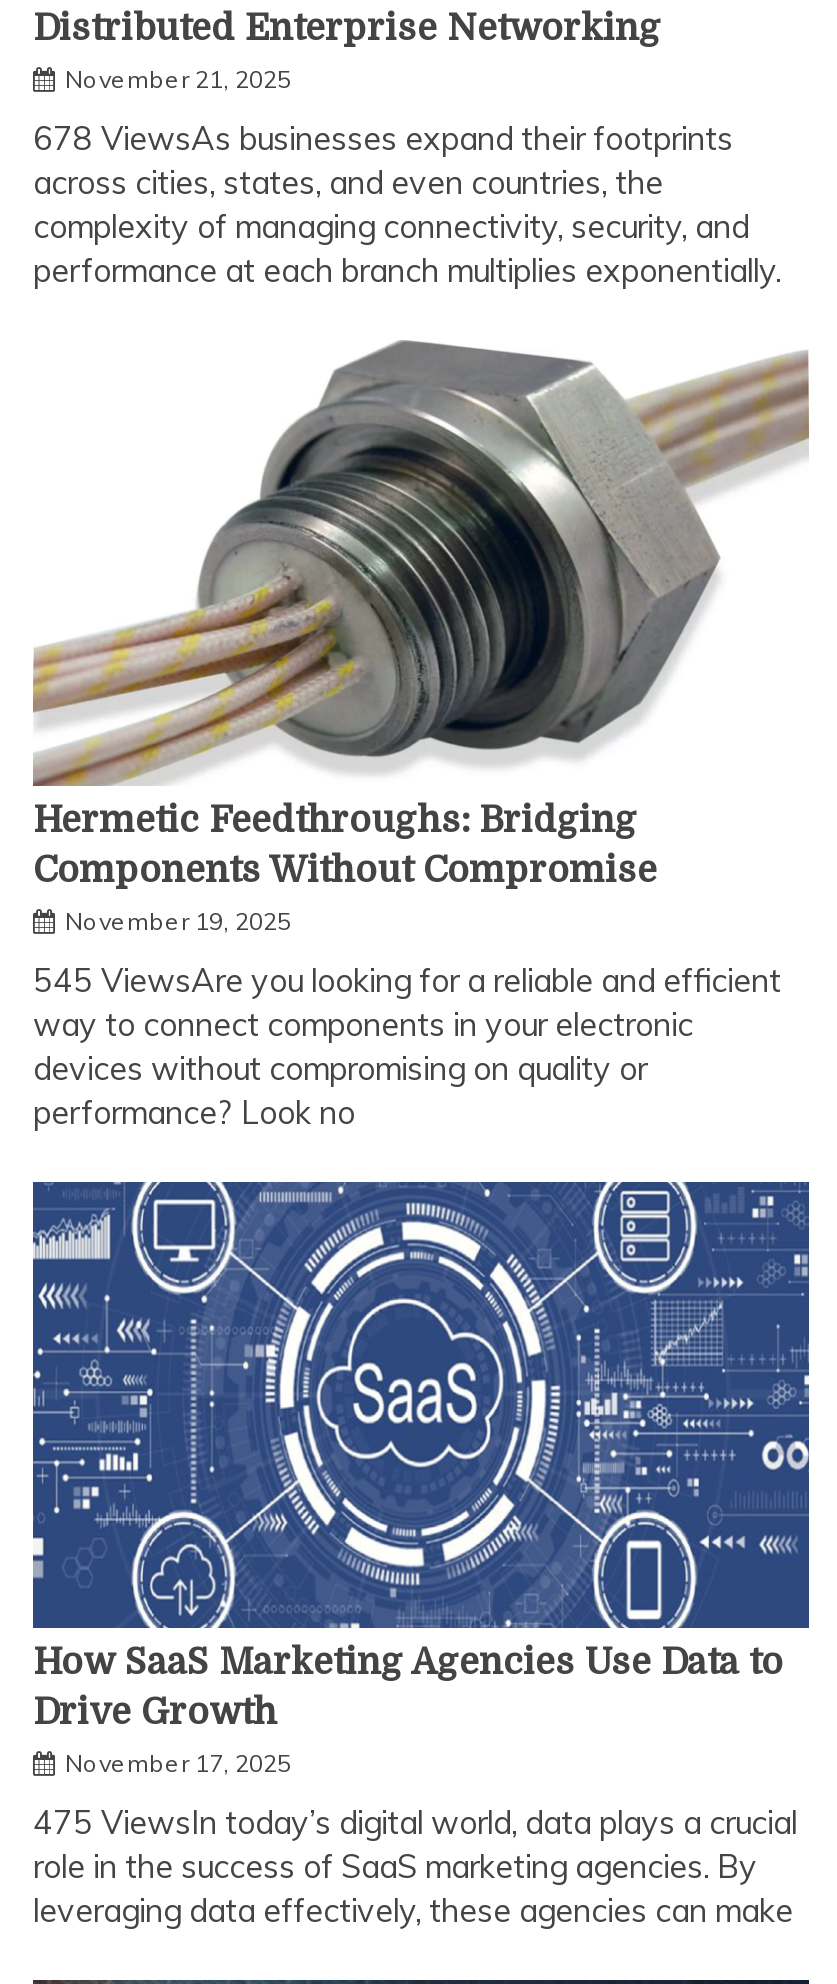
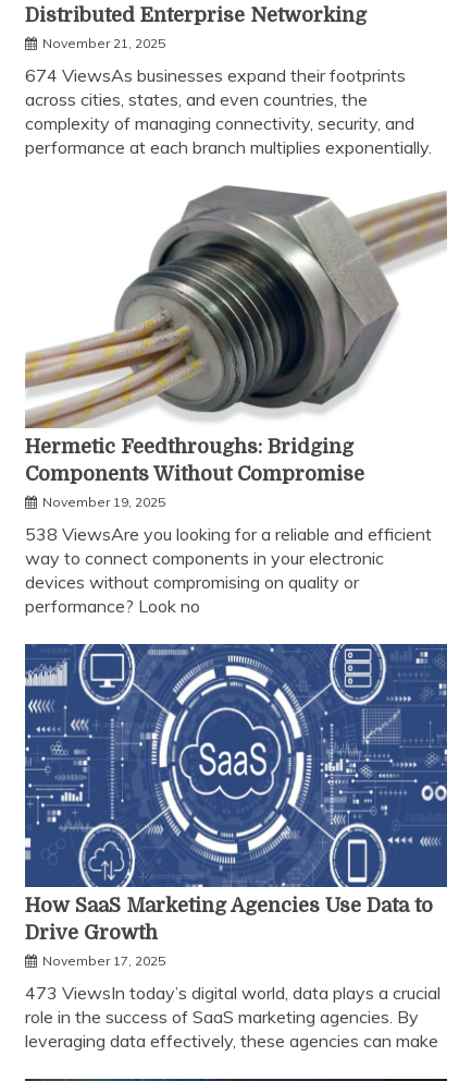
[33,119,733,159] 678 ViewsAs businesses expand their footprints -> [25,65,406,86] 674 ViewsAs businesses expand their footprints
[33,961,781,1001] 545 ViewsAre you looking for a reliable and efficient -> [25,523,432,545] 538 ViewsAre you looking for a reliable and efficient
[33,1803,797,1843] 475 ViewsIn today’s digital world, data plays a crucial -> [25,982,441,1004] 473 ViewsIn today’s digital world, data plays a crucial

